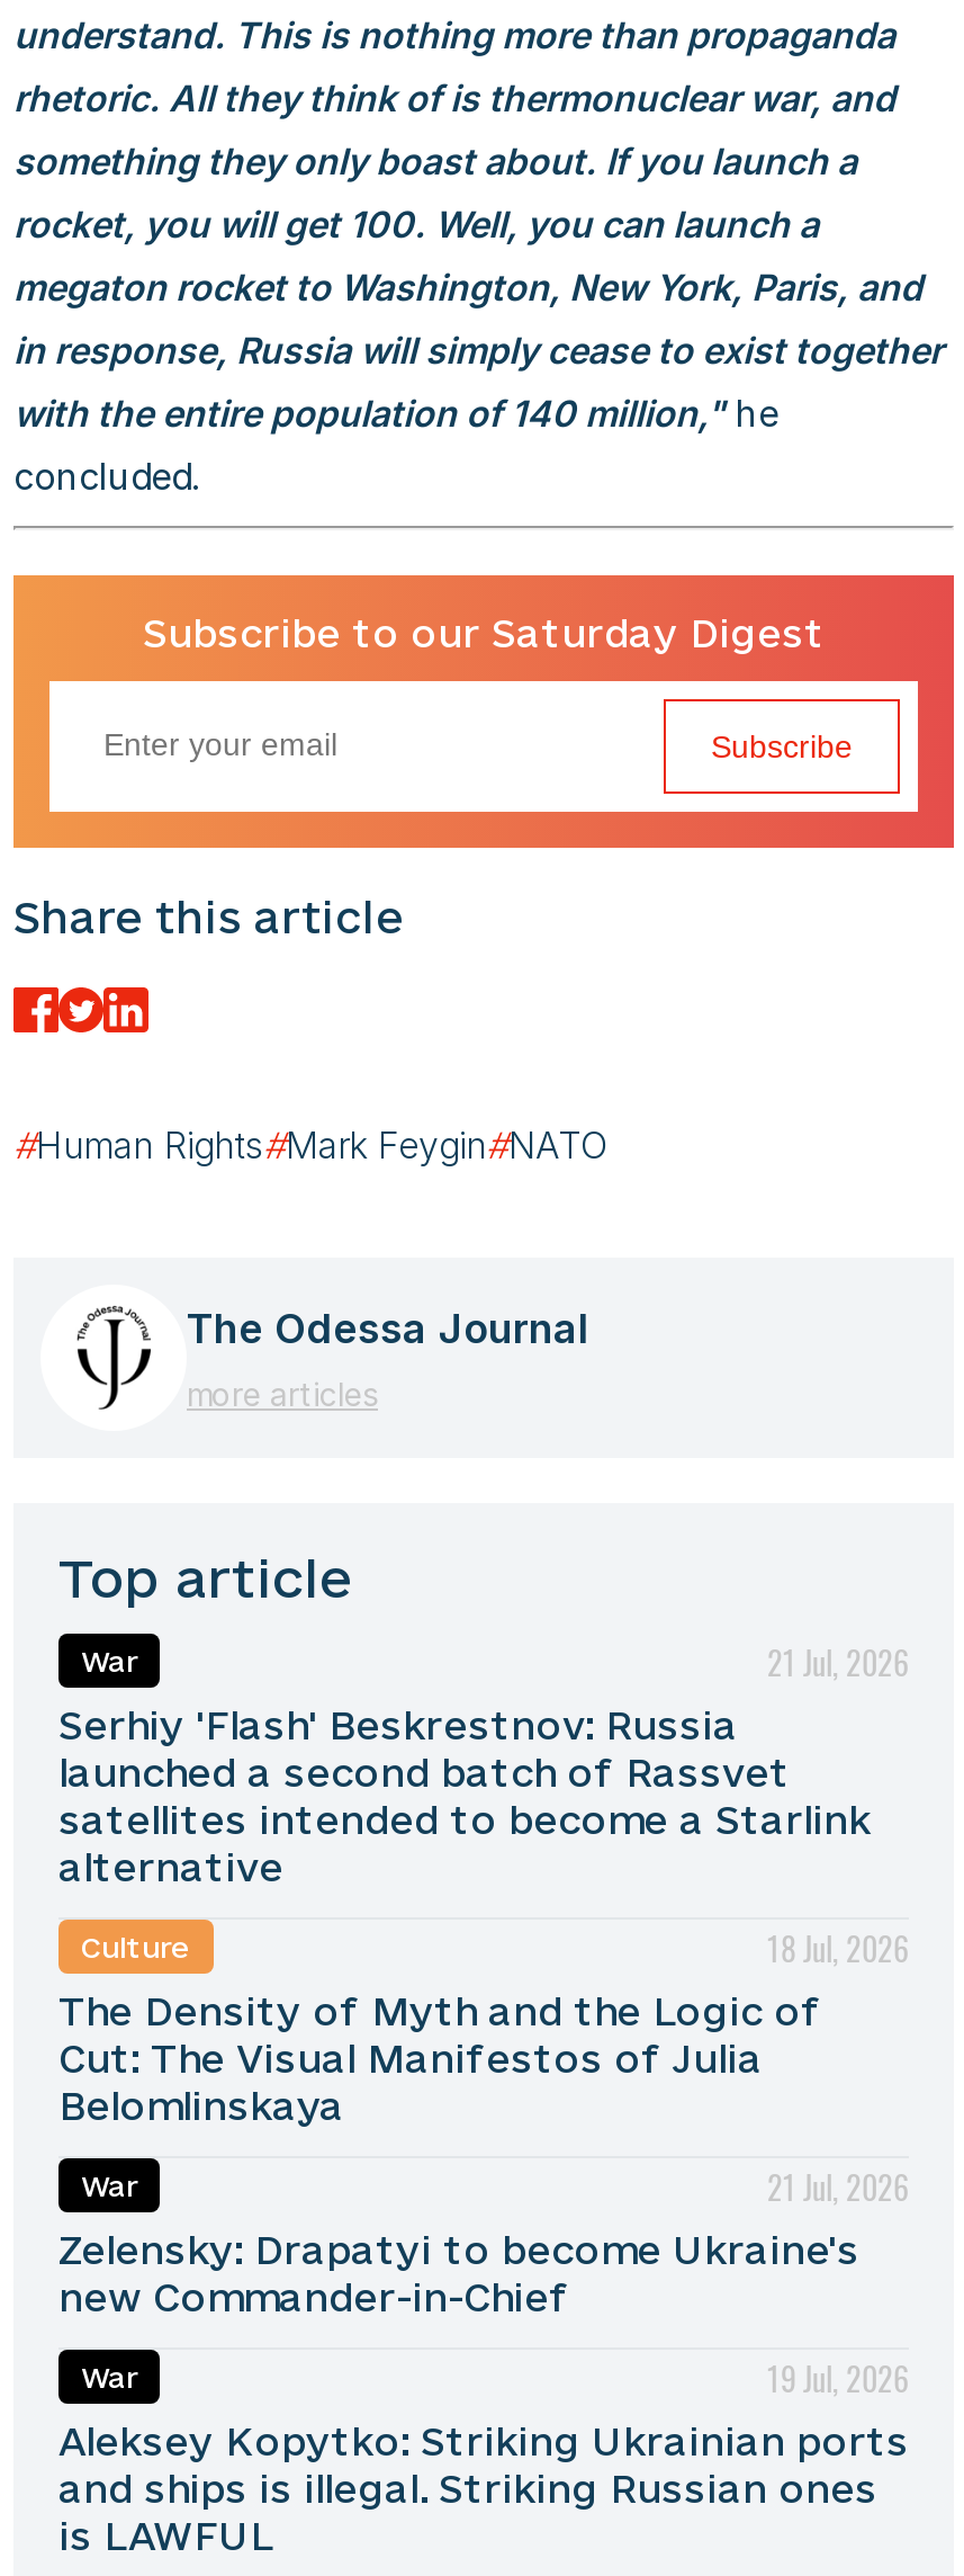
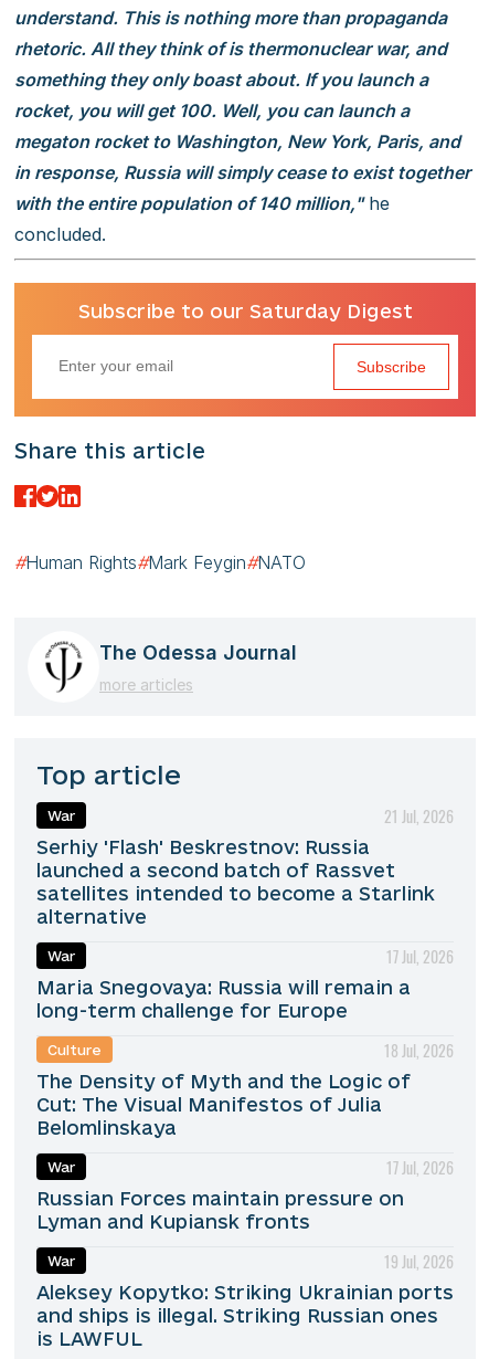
none -> [36,944,454,1021] War | 17 Jul, 2026 | Maria Snegovaya: Russia will remain a | long-term challenge for Europe
[58,2162,909,2318] 21 Jul, 2026 | Zelensky: Drapatyi to become Ukraine's | new Commander-in-Chief -> [36,1155,454,1232] 17 Jul, 2026 | Russian Forces maintain pressure on | Lyman and Kupiansk fronts

